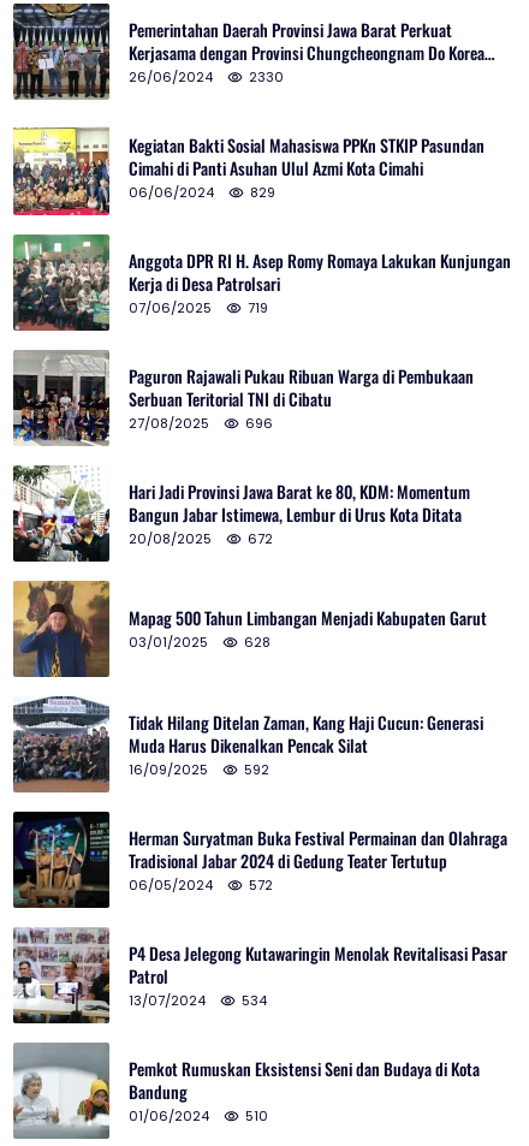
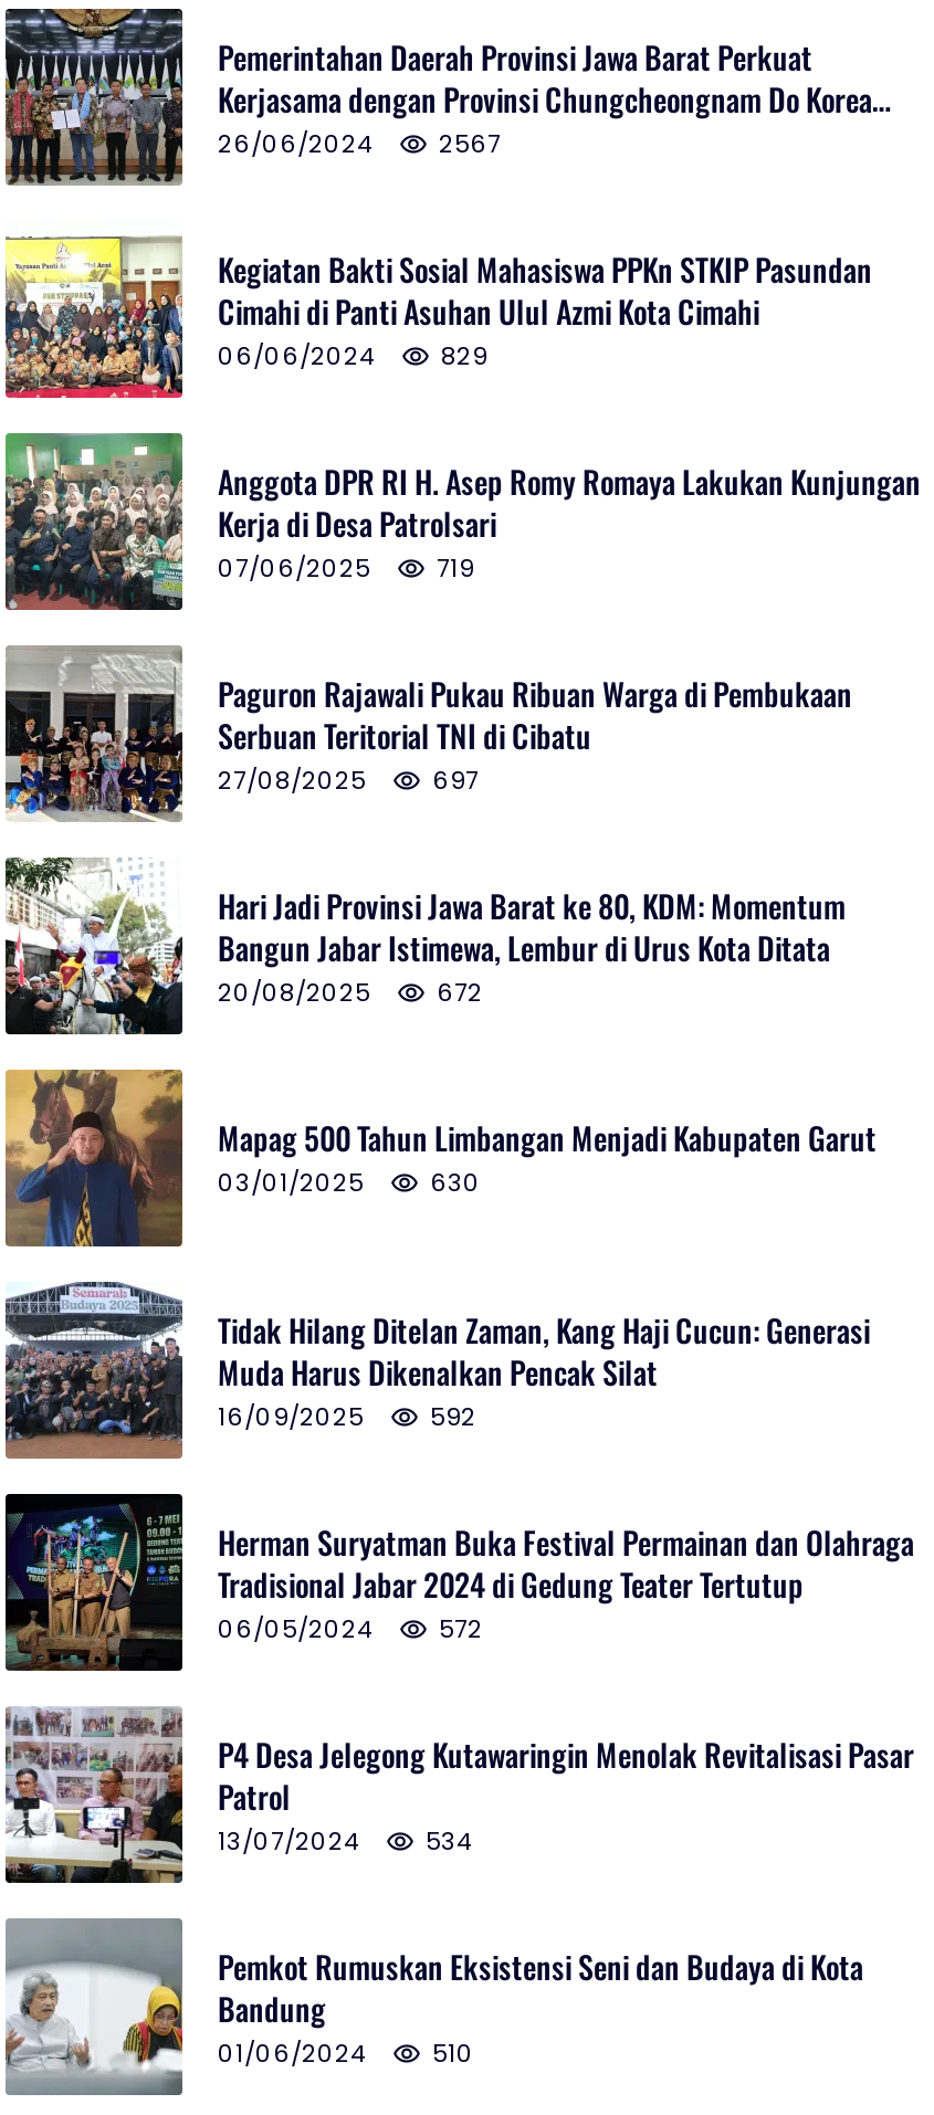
[249,67,284,86] 2330 -> [439,125,501,160] 2567
[129,413,273,432] 27/08/2025 696 -> [218,761,479,797] 27/08/2025 697
[129,633,271,652] 03/01/2025 628 -> [218,1165,481,1200] 03/01/2025 630

